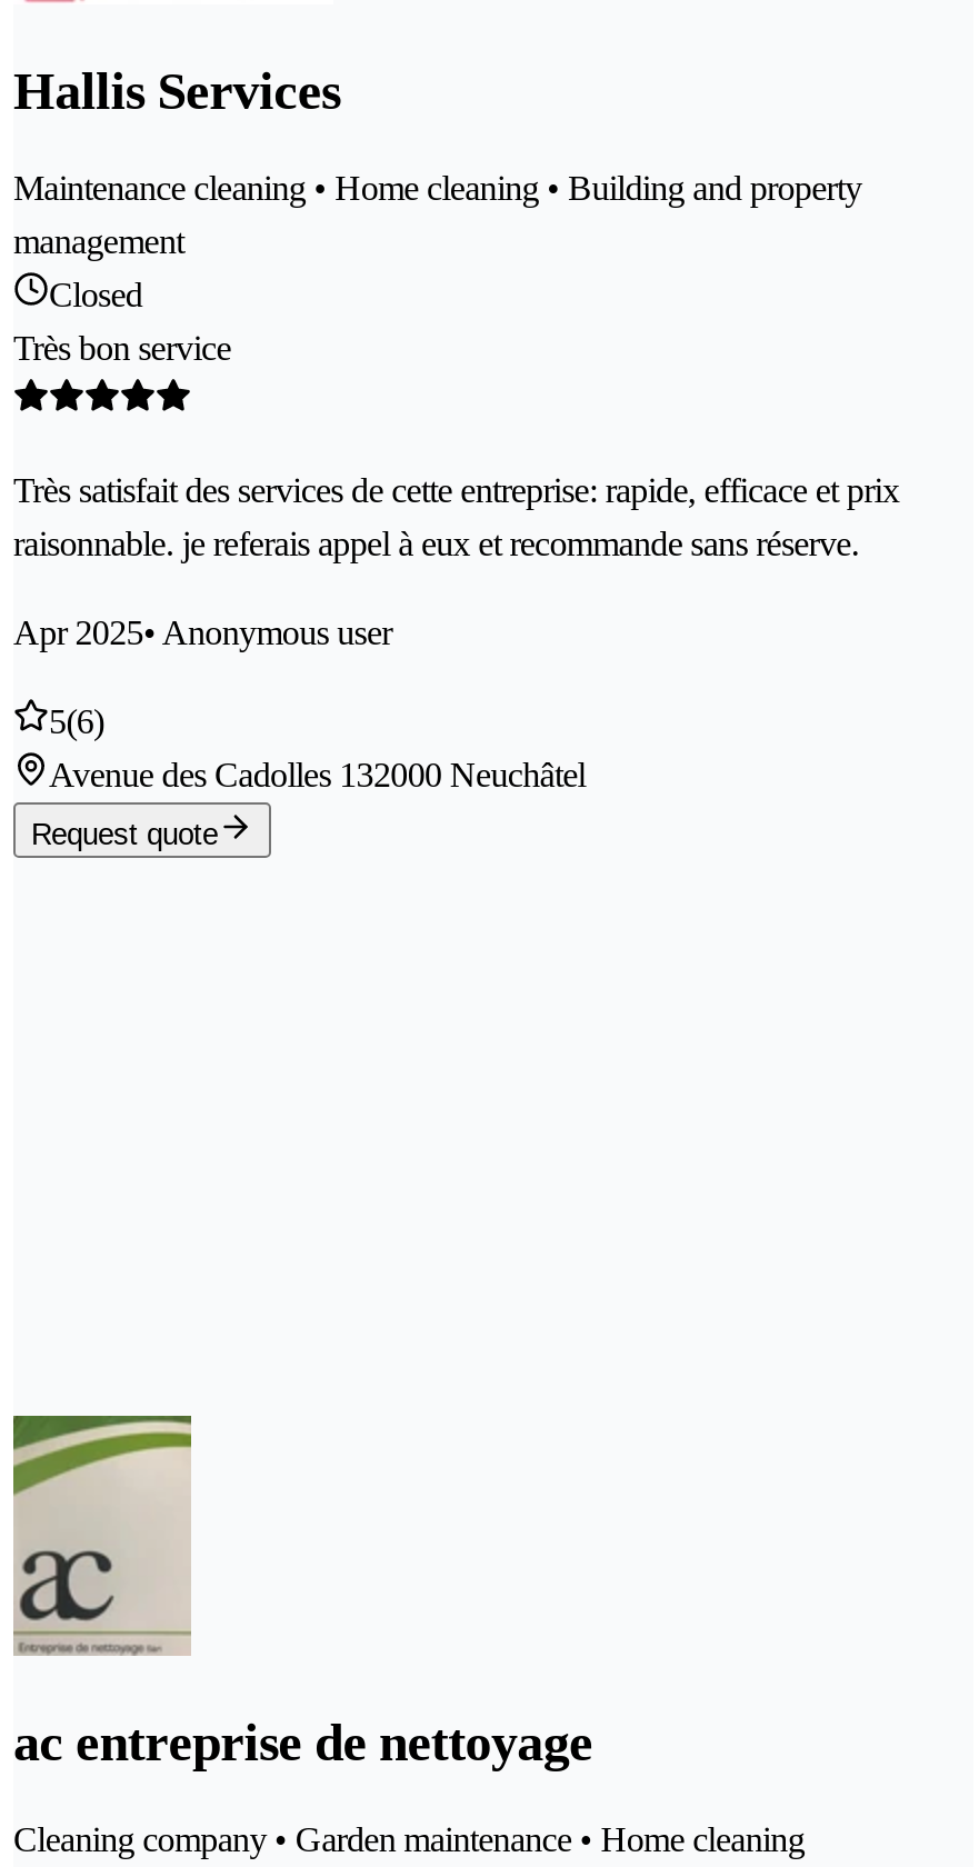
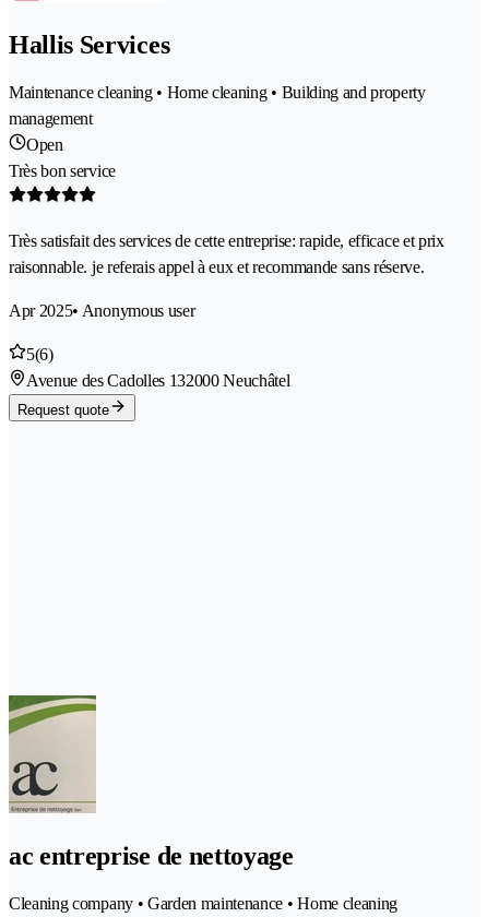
[49,275,142,313] Closed -> [26,135,63,154] Open

